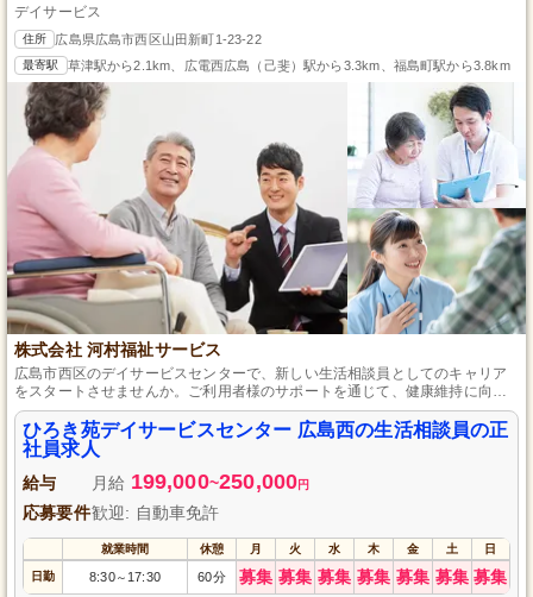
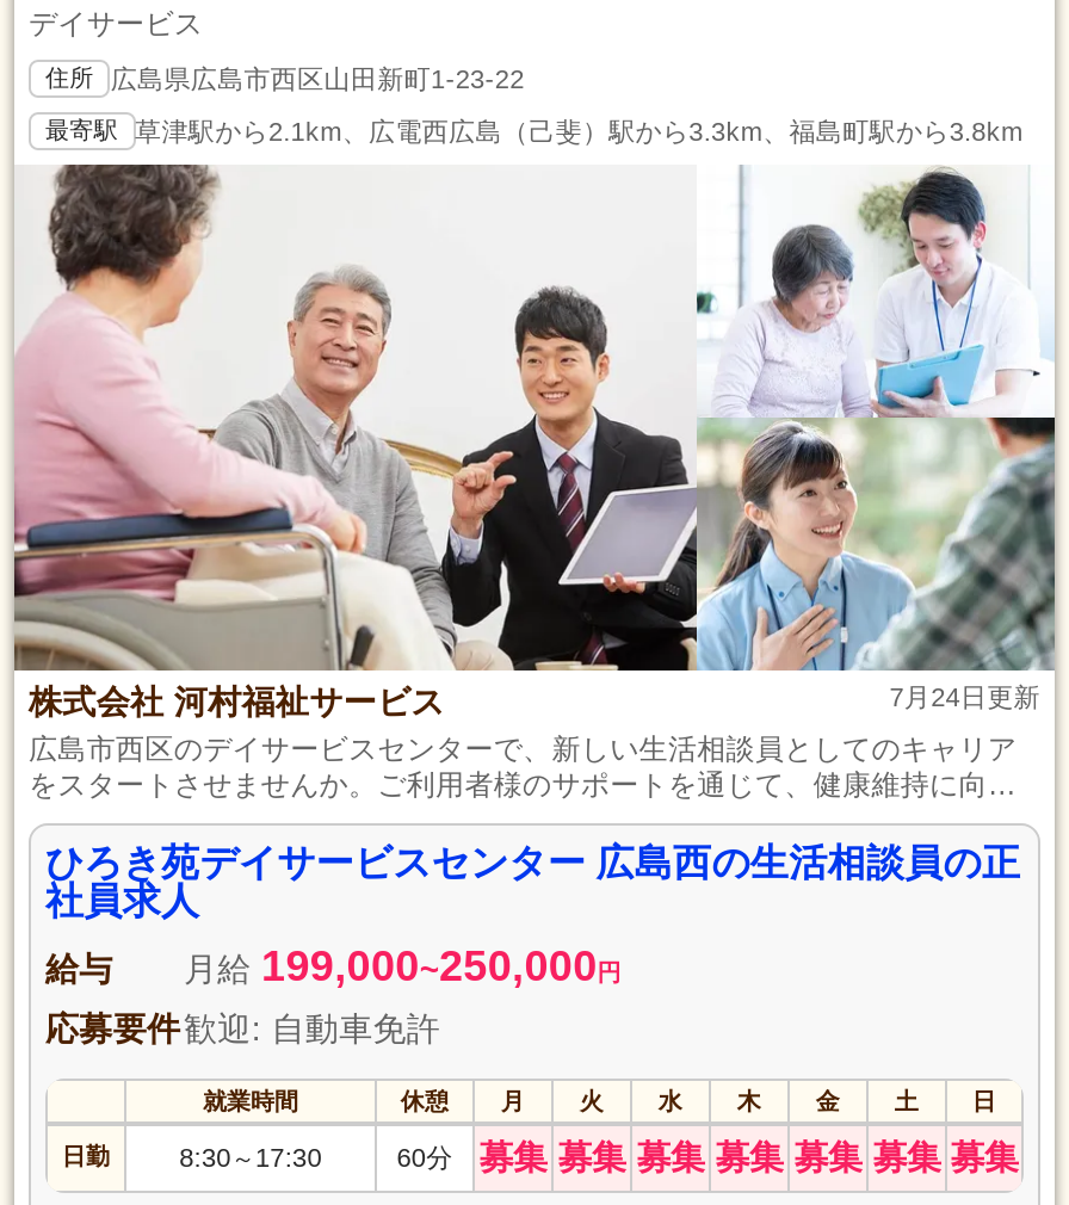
none -> [889,682,1040,711] 7月24日更新

